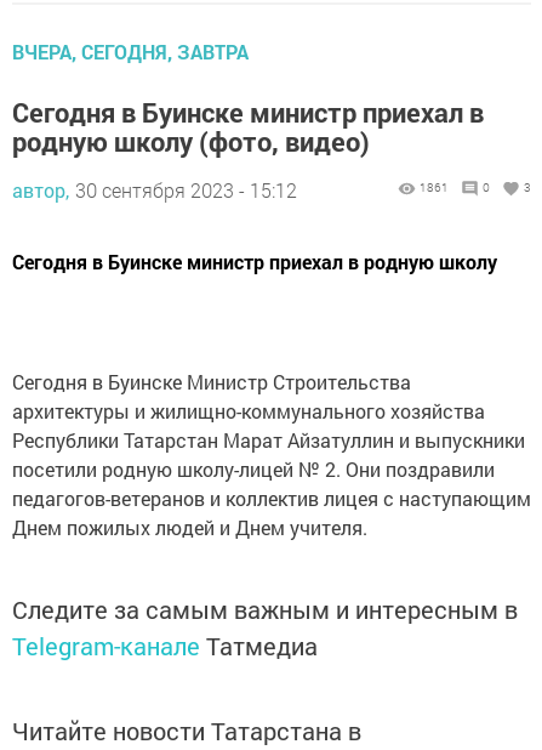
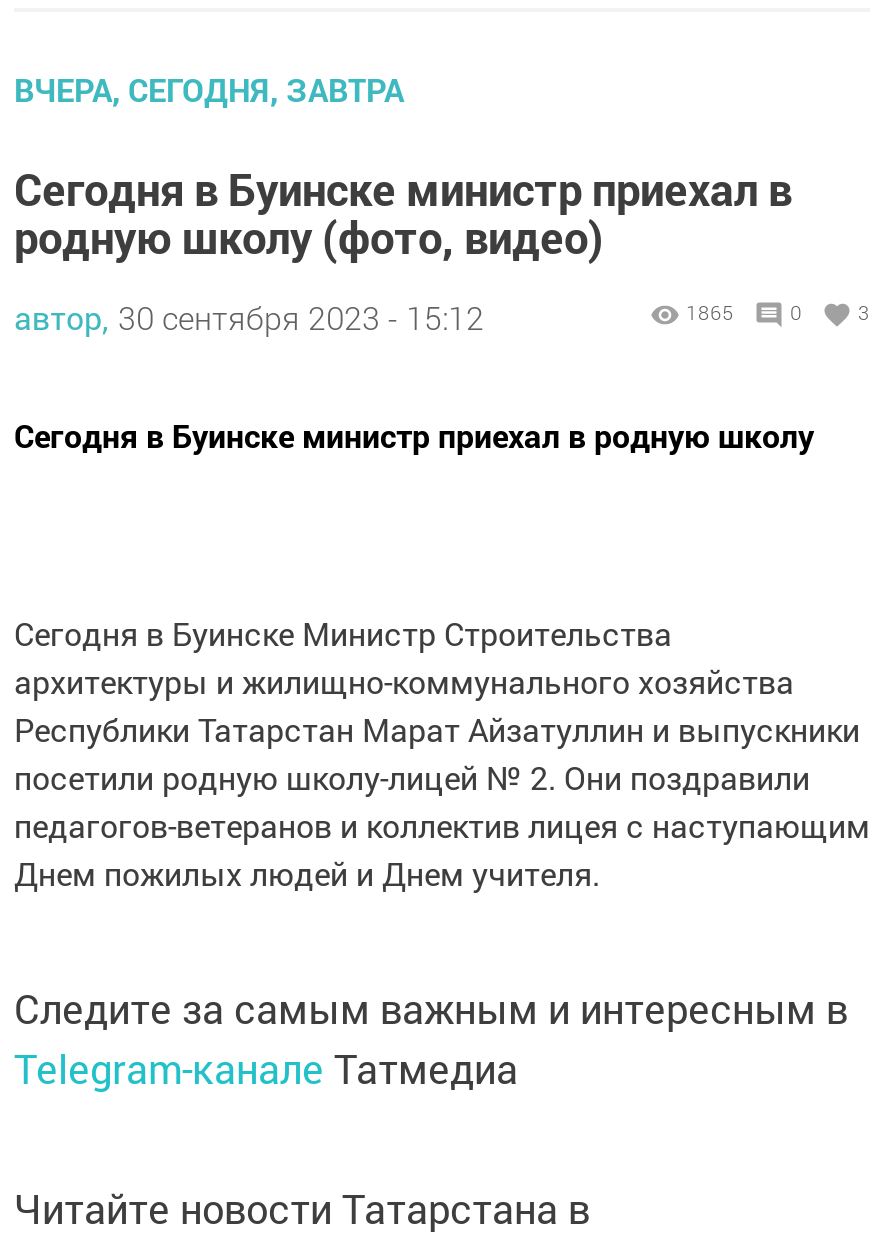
[420,180,449,196] 1861 -> [686,301,734,327] 1865

